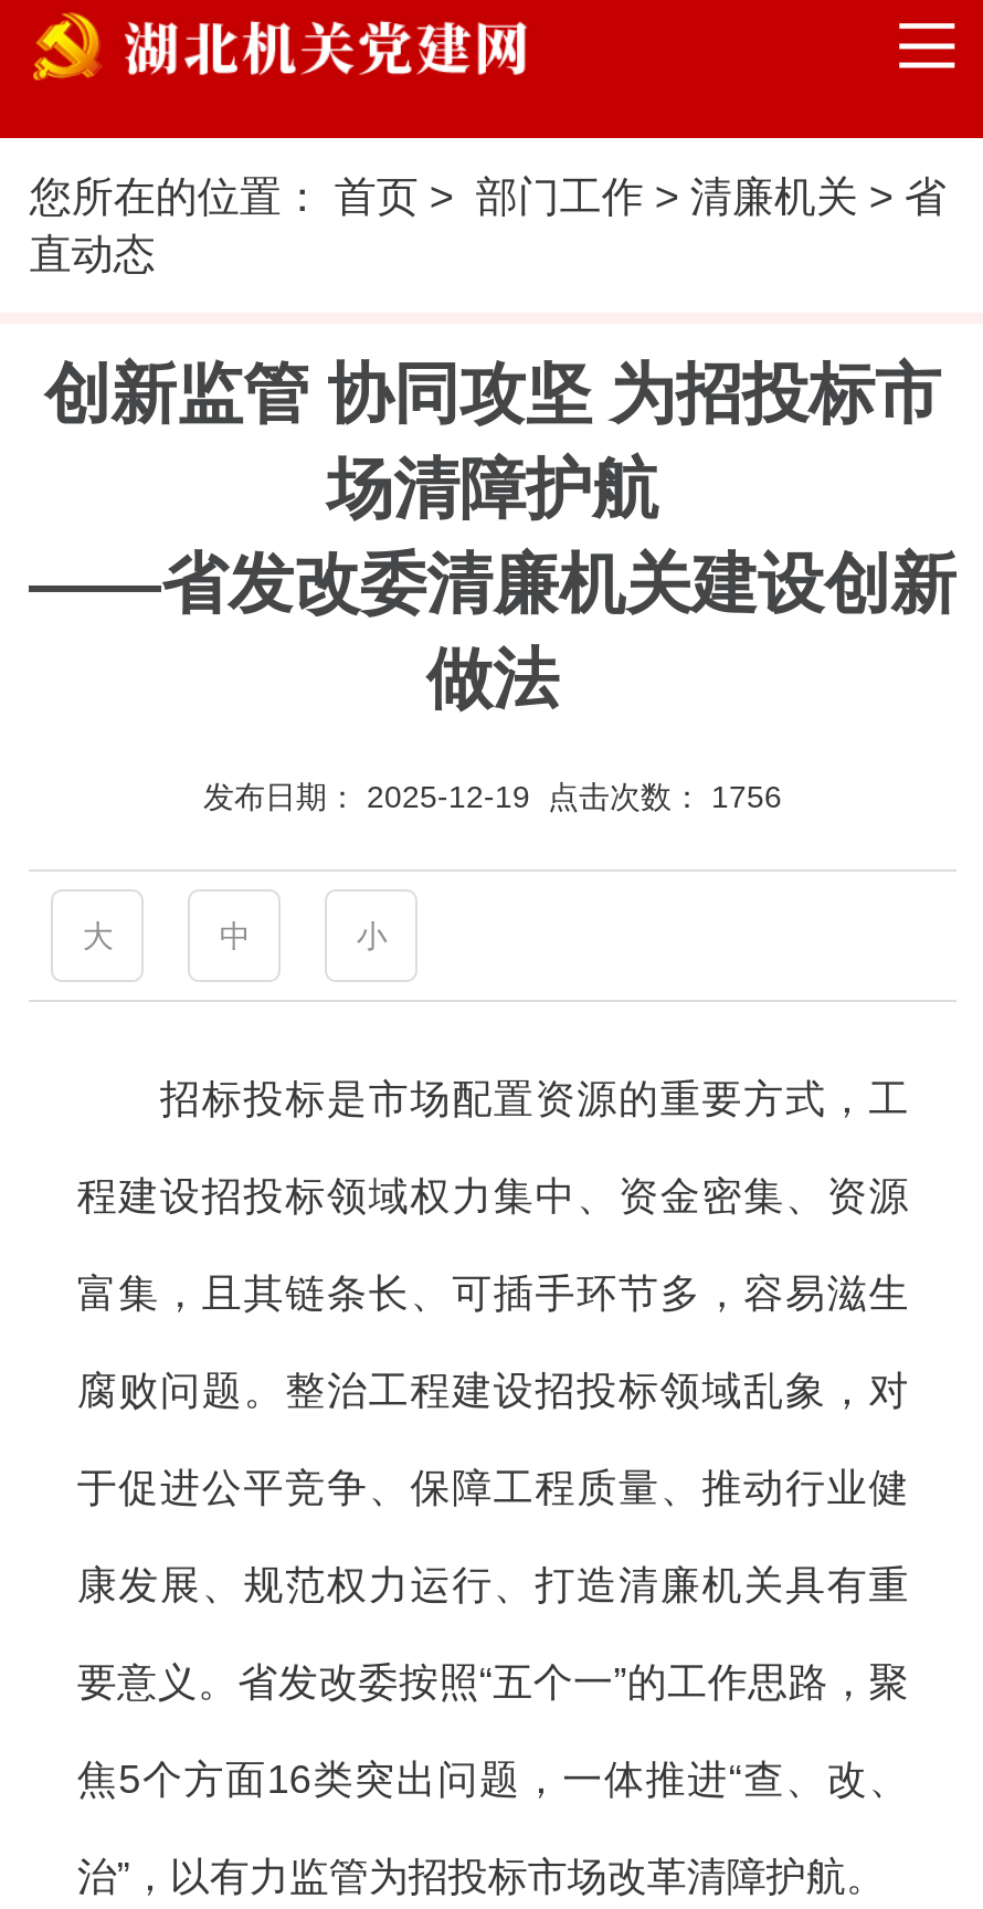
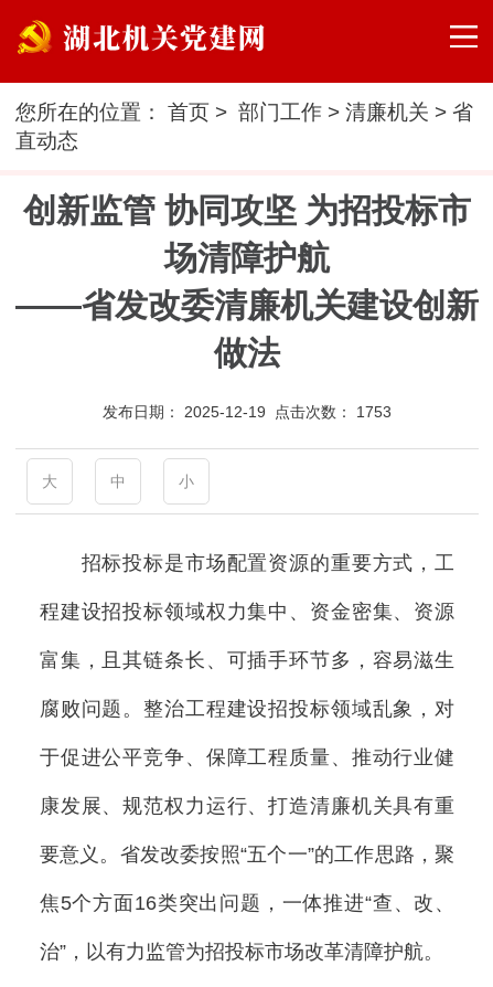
[203,779,782,814] 发布日期：2025-12-19 点击次数：1756 -> [103,403,392,421] 发布日期：2025-12-19 点击次数：1753

